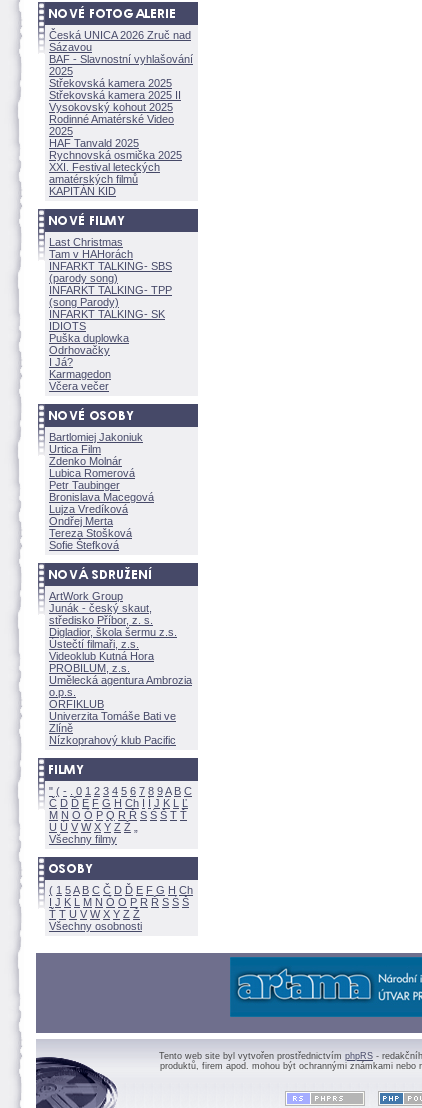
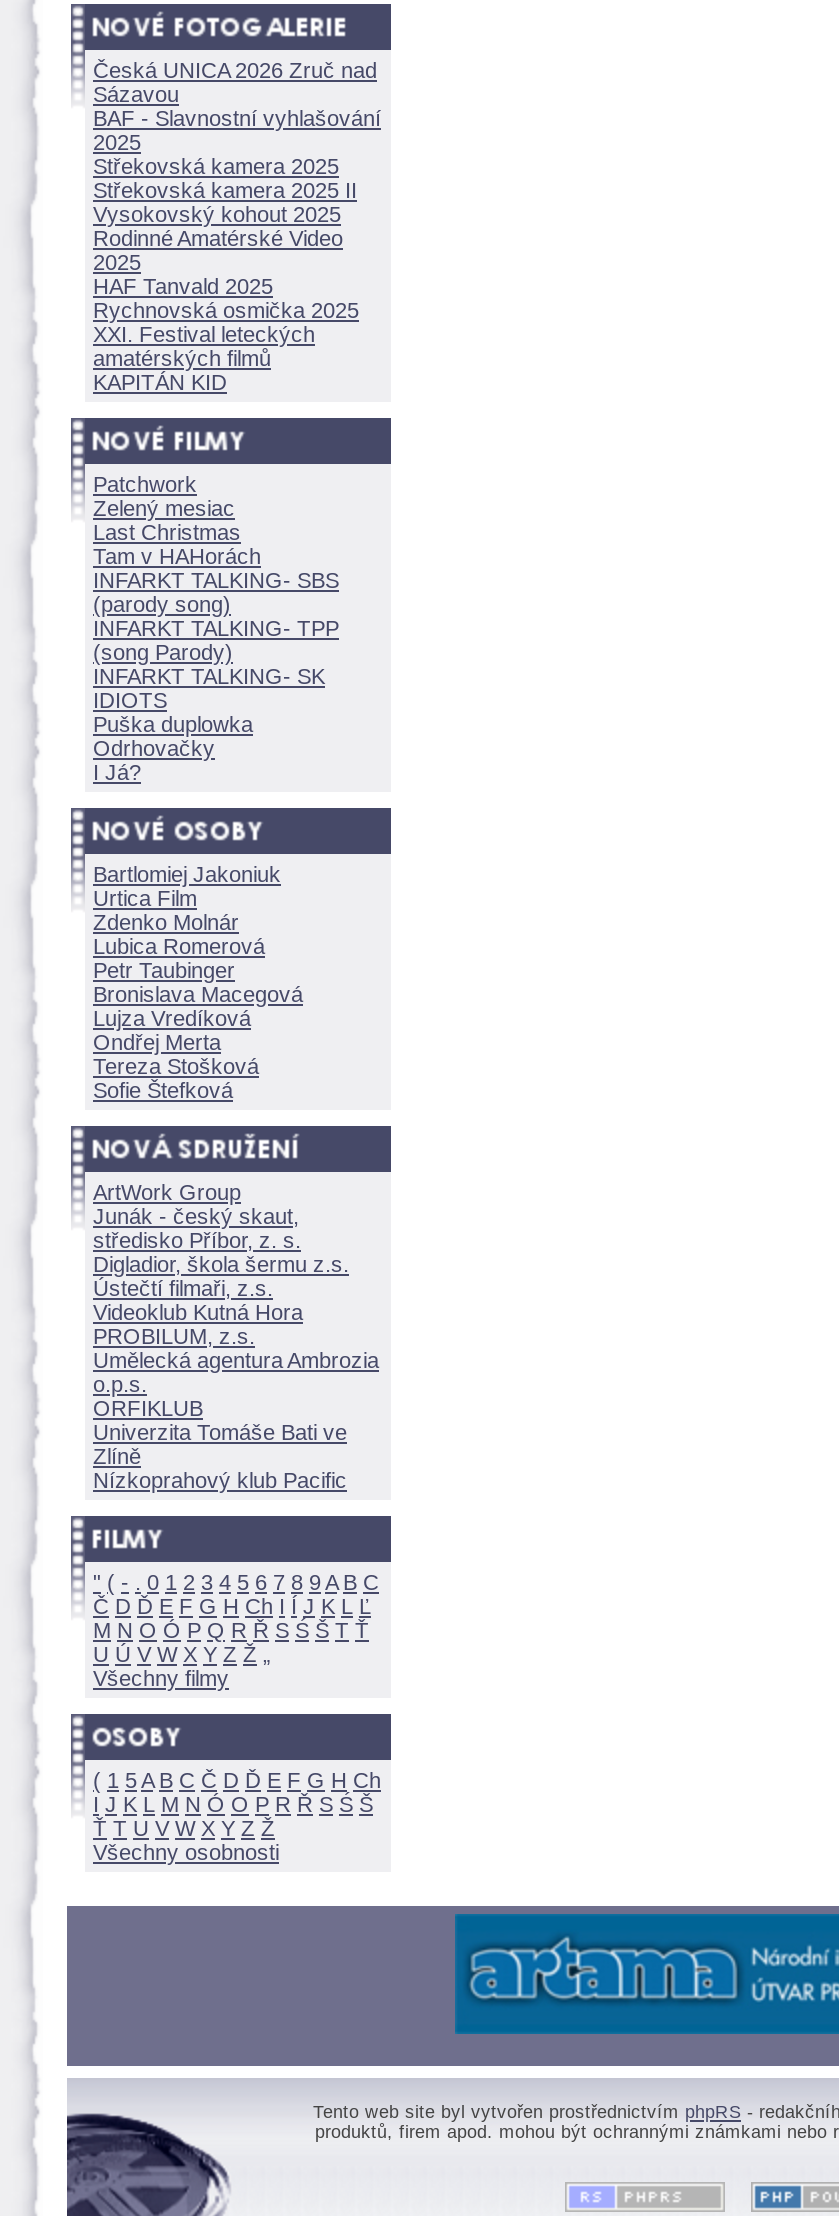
none -> [93,472,235,520] Patchwork | Zelený mesiac
moved [49,236,172,368] -> [93,520,339,784]: Last Christmas | Tam v HAHorách | INFARKT TALKING- SBS | ... | Odrhovačky | I Já?
[49,368,111,392] Karmagedon | Včera večer -> none

